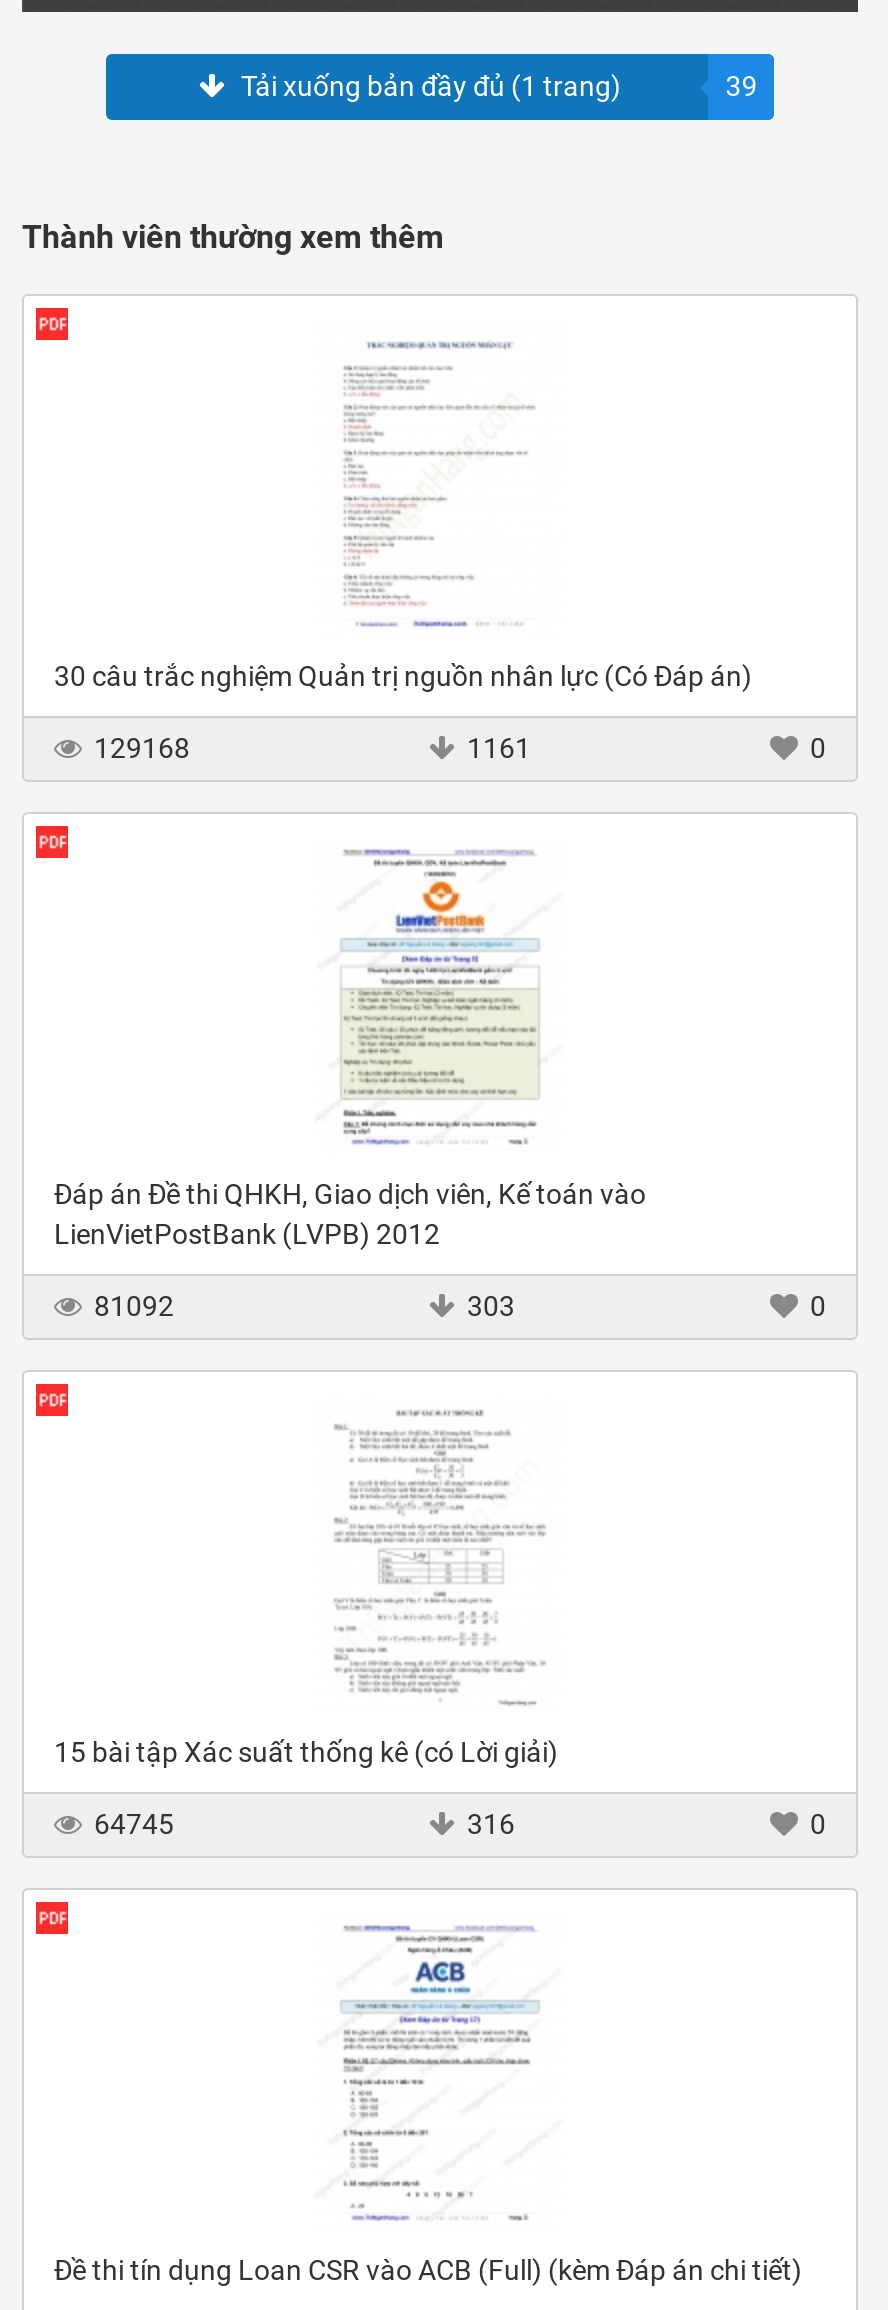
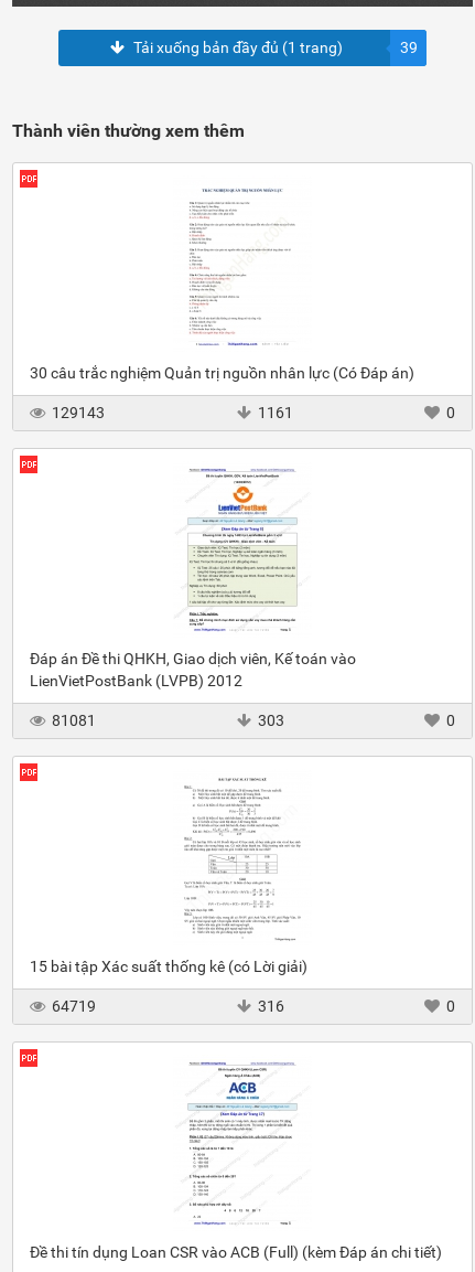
[88,732,190,764] 129168 -> [48,404,105,421] 129143
[88,1290,174,1322] 81092 -> [48,712,96,729] 81081
[88,1808,174,1840] 64745 -> [48,997,96,1015] 64719

